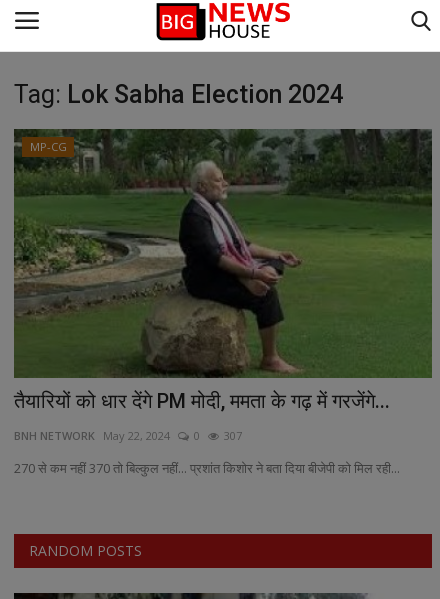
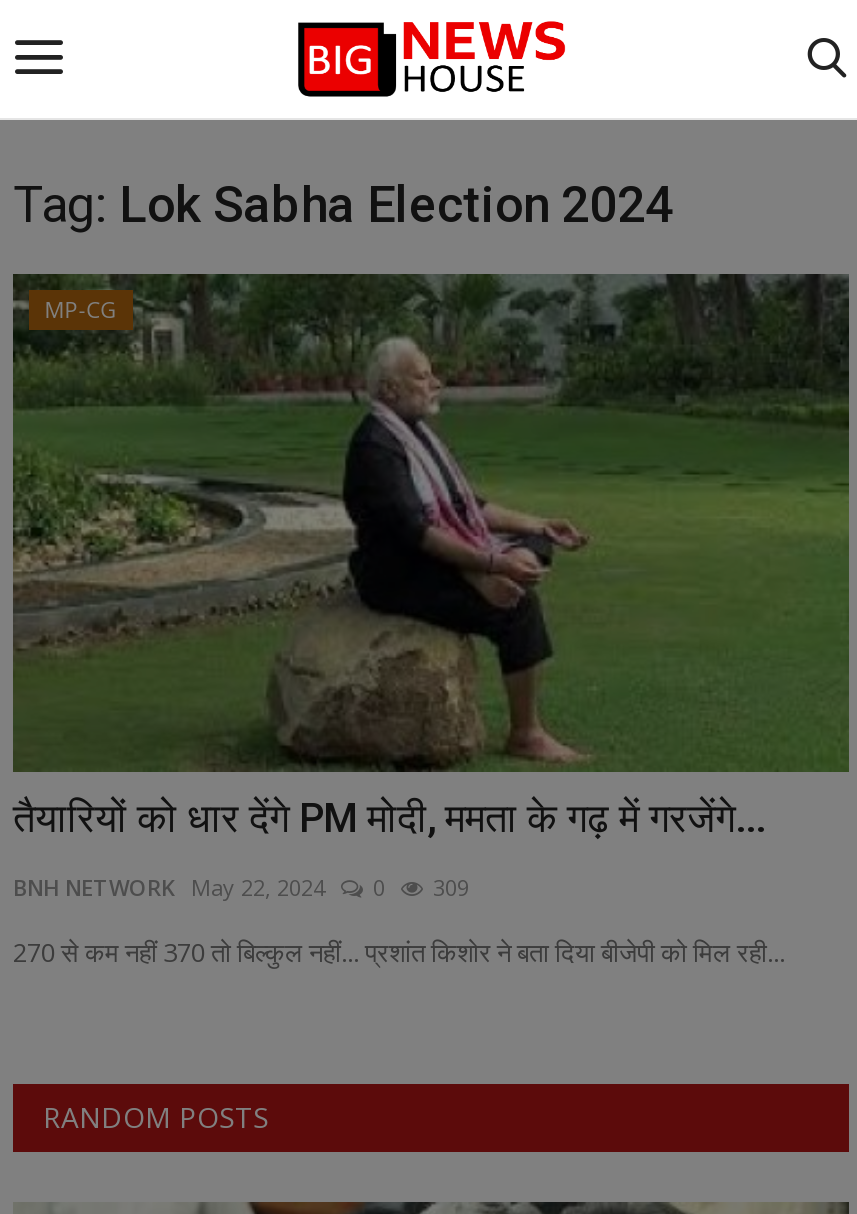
[14,428,242,443] BNH NETWORK May 22, 2024 0 307 -> [13,871,469,901] BNH NETWORK May 22, 2024 0 309

